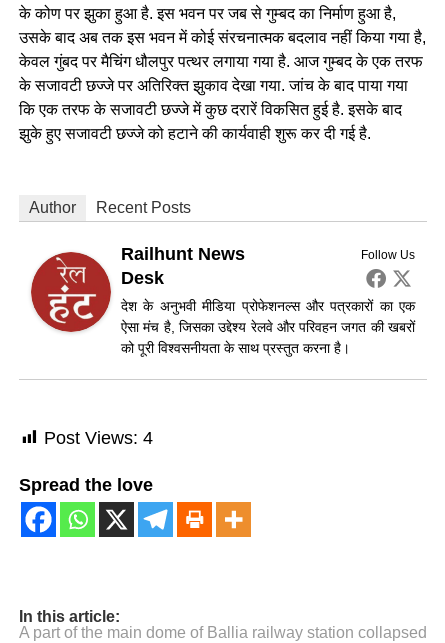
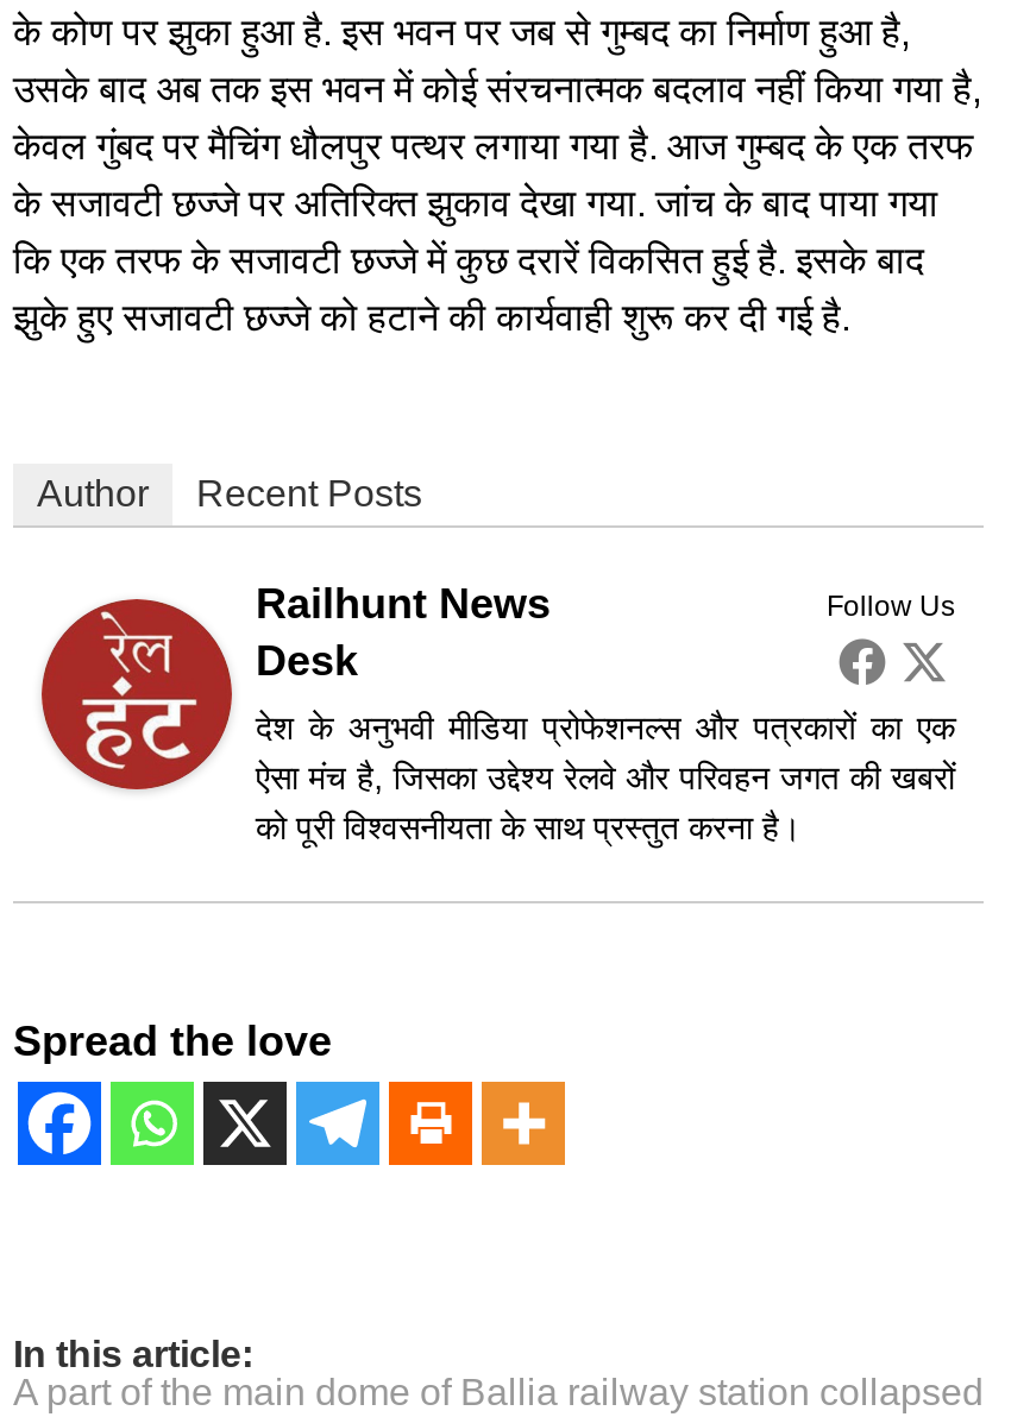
[44,428,153,448] Post Views: 4 -> none

